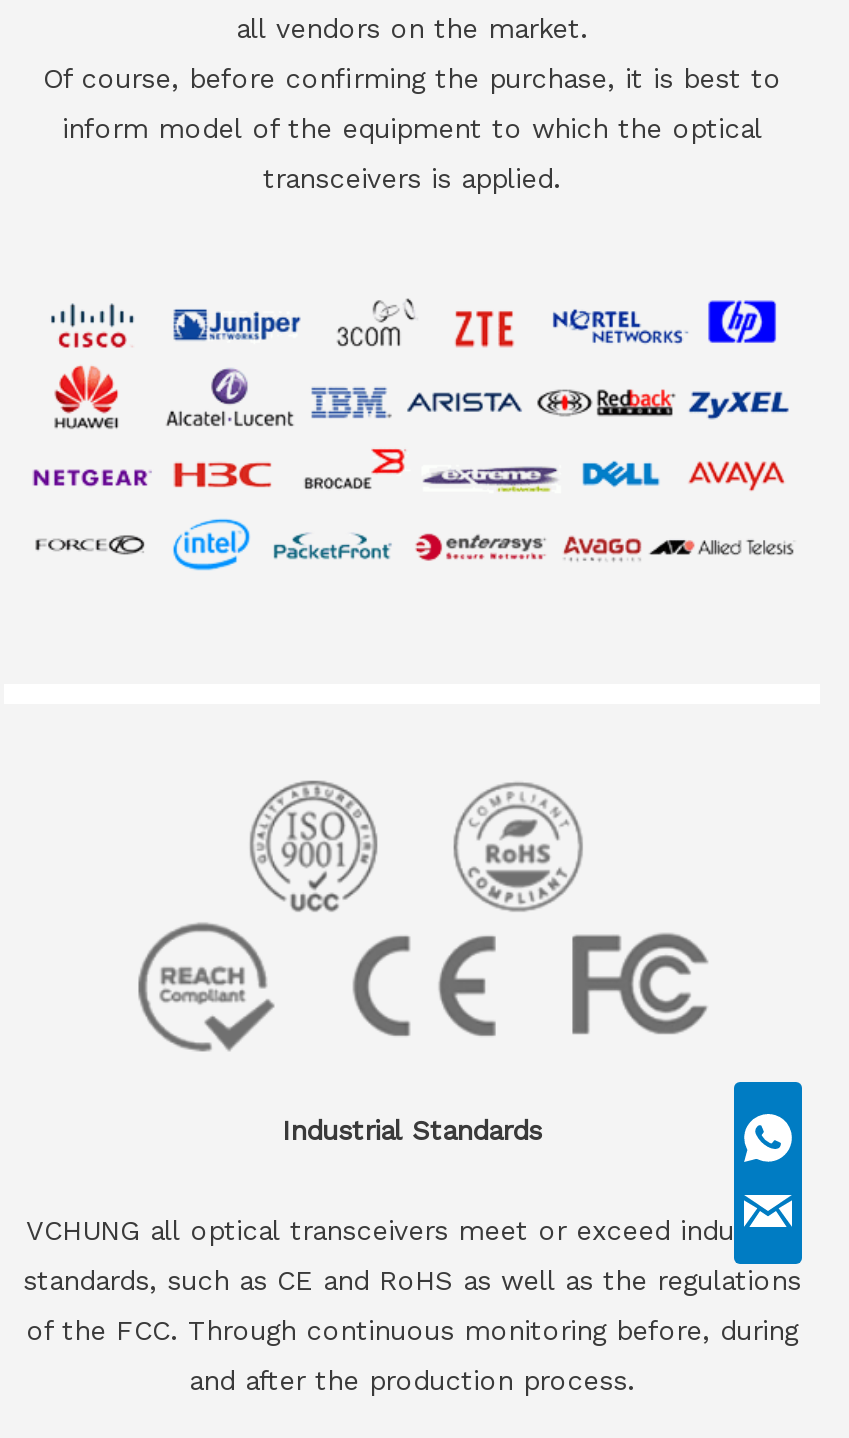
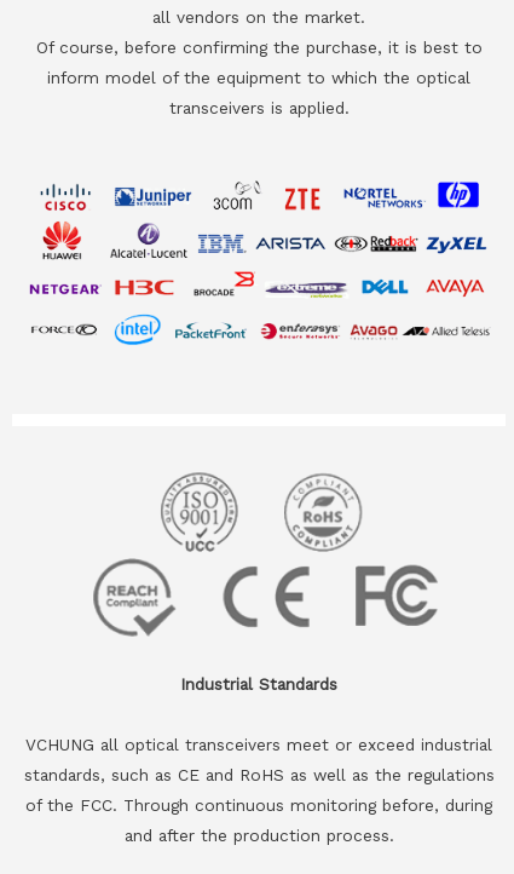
[732,1080,804,1208] [image] -> none

